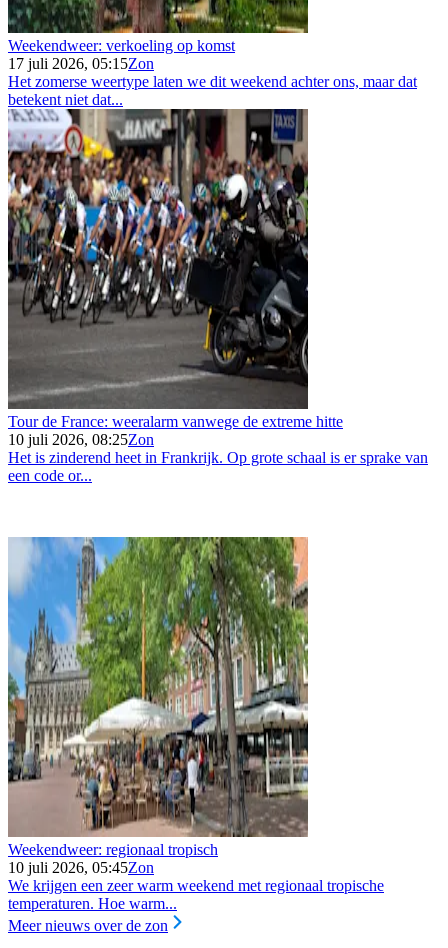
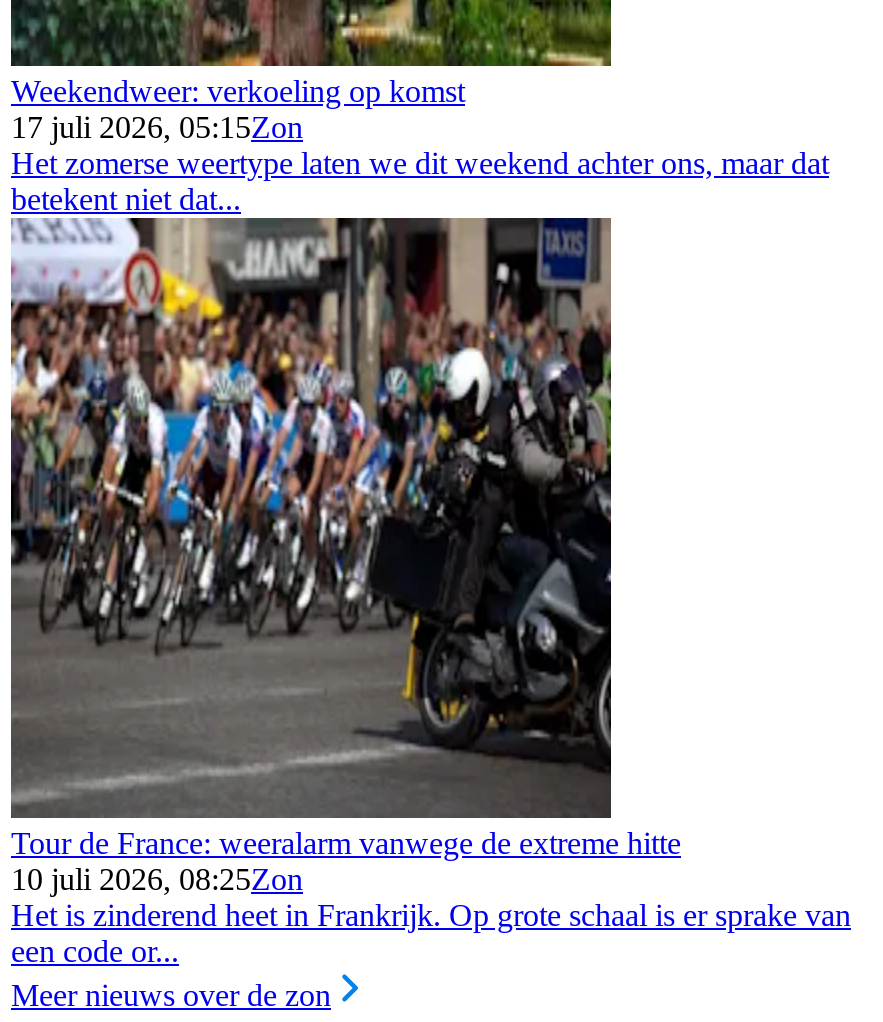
[7,536,384,912] [image] | Weekendweer: regionaal tropisch | 10 juli 2026, 05:45Zon | We krijgen een zeer warm weekend met regionaal tropische | temperaturen. Hoe warm... -> none

